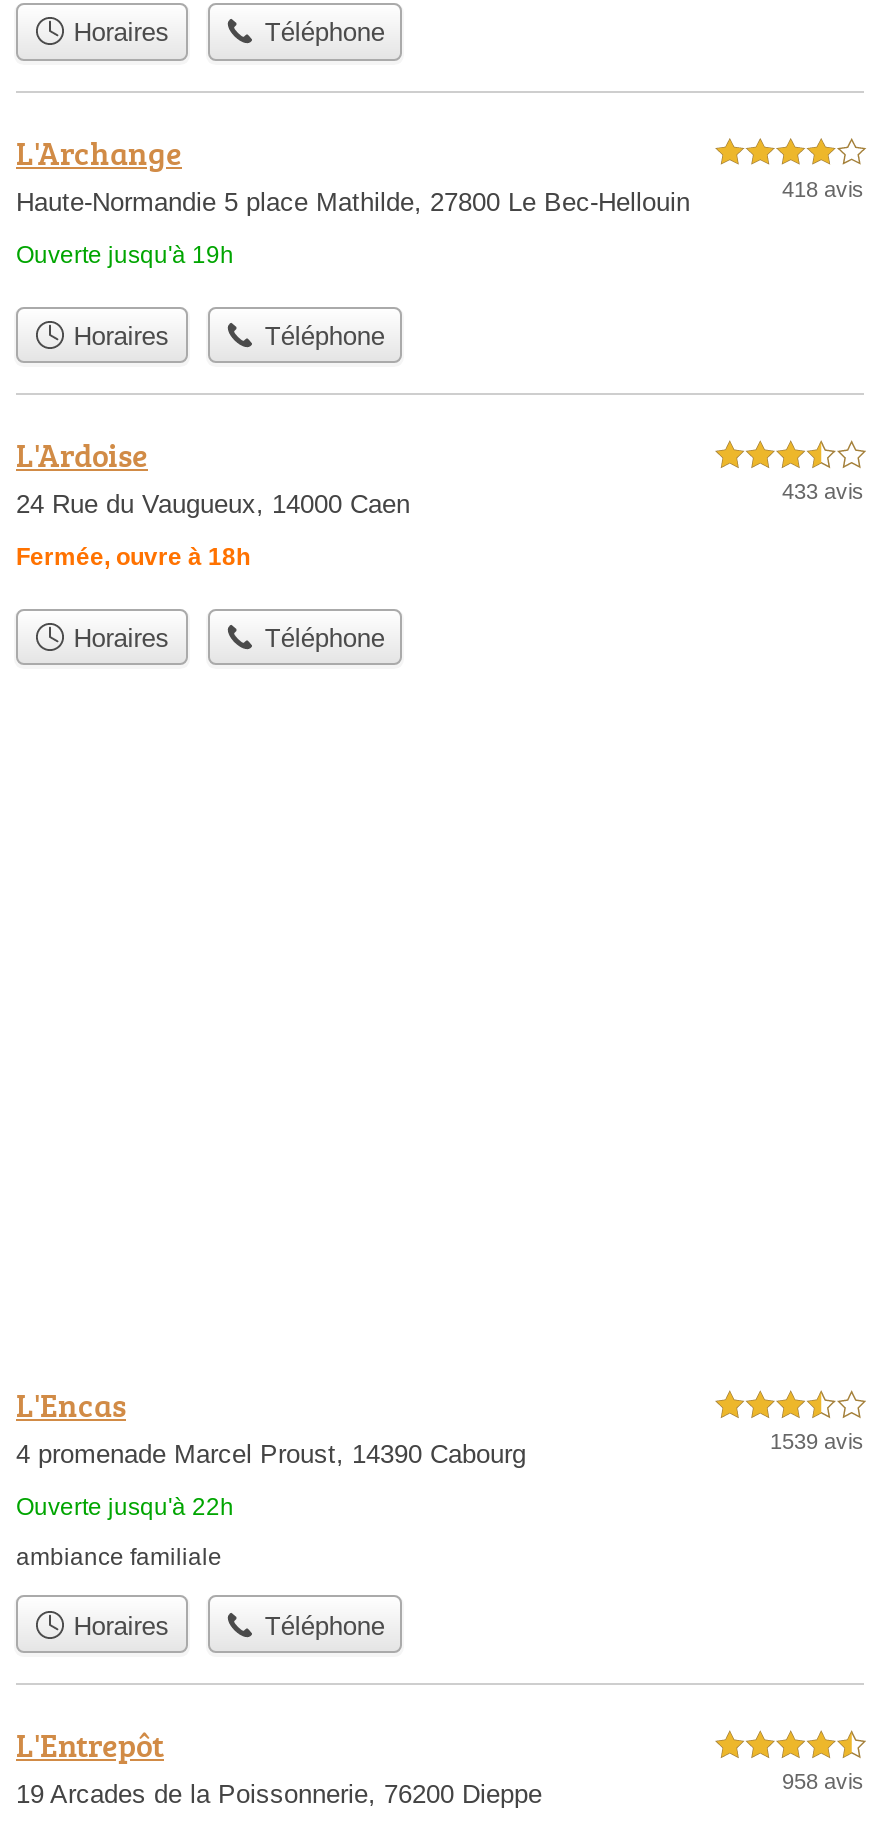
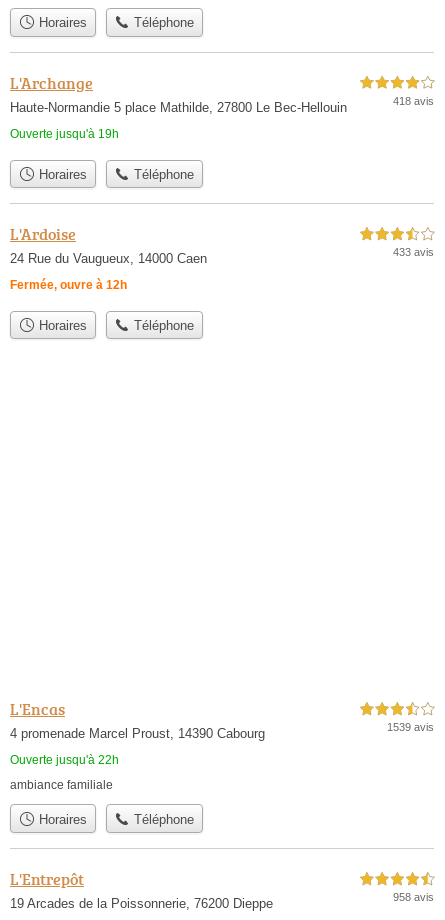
[16,543,250,571] Fermée, ouvre à 18h -> [10,278,127,292] Fermée, ouvre à 12h

